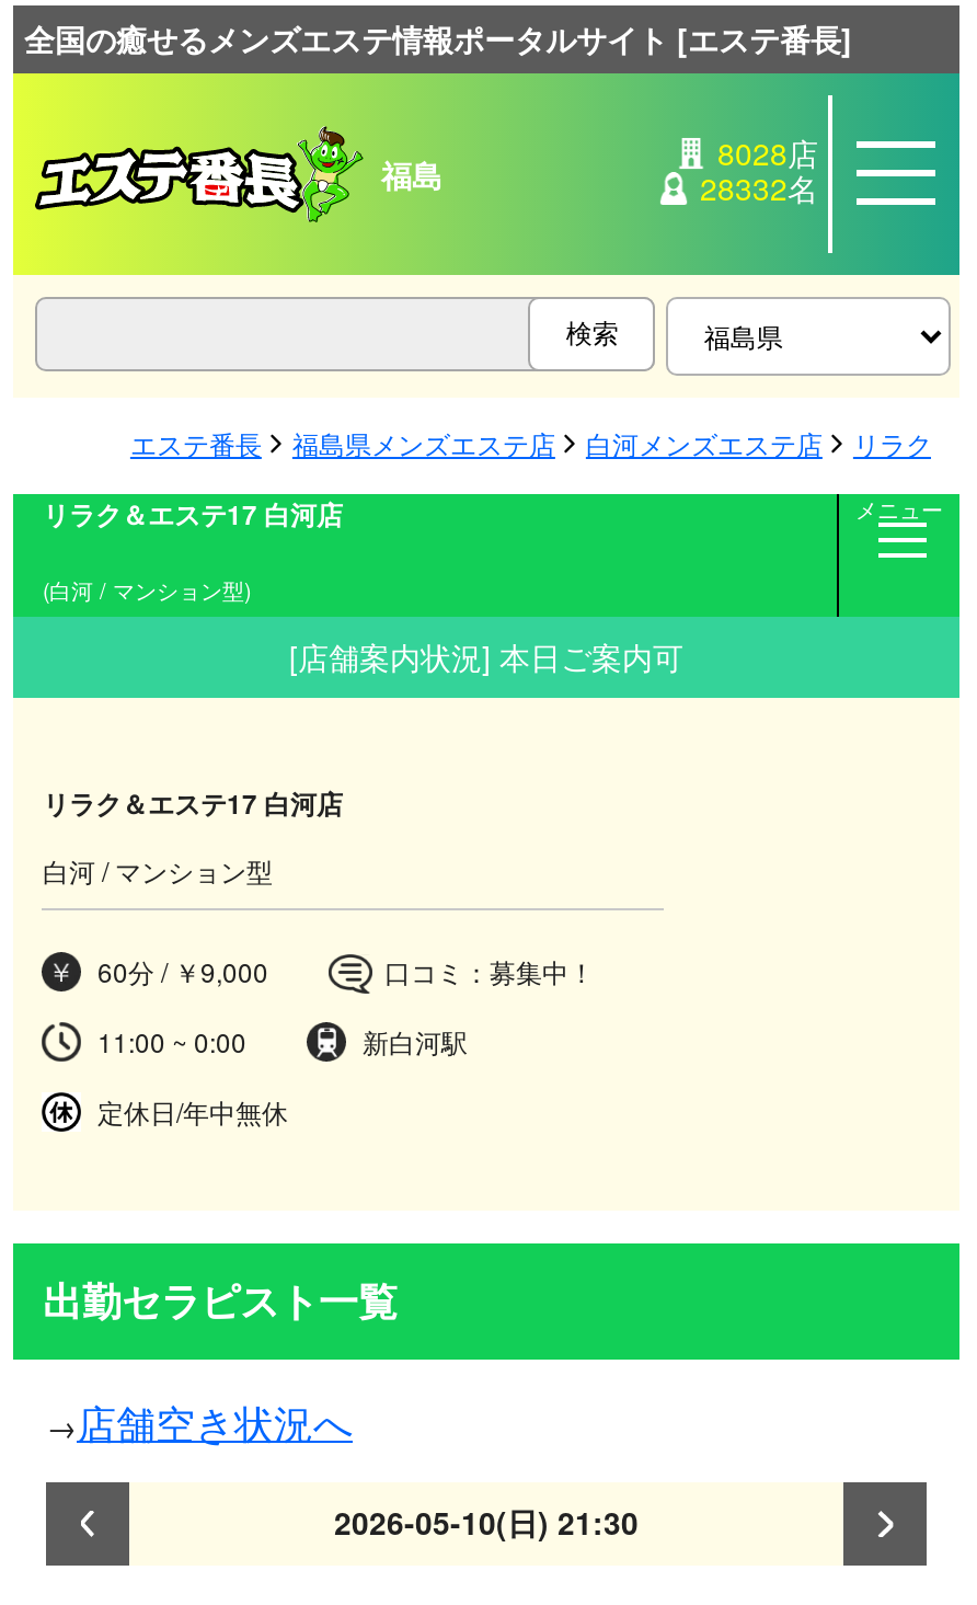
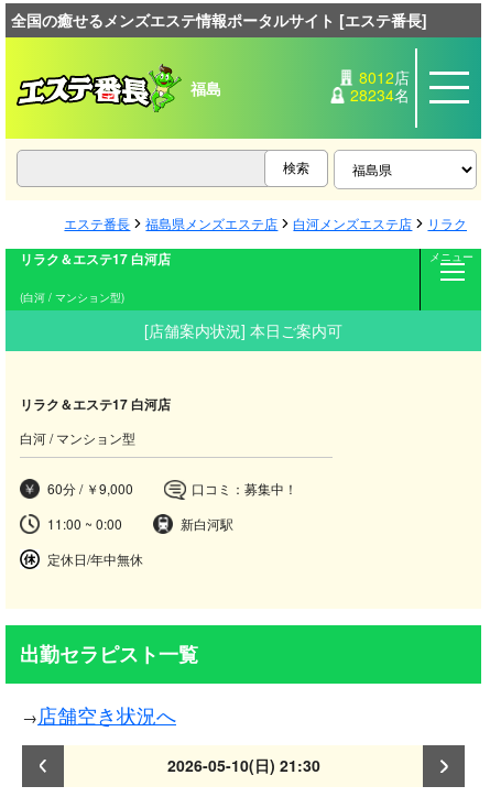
[717,130,818,174] 8028店 -> [360,66,410,88] 8012店
[700,165,818,209] 28332名 -> [351,84,410,106] 28234名

